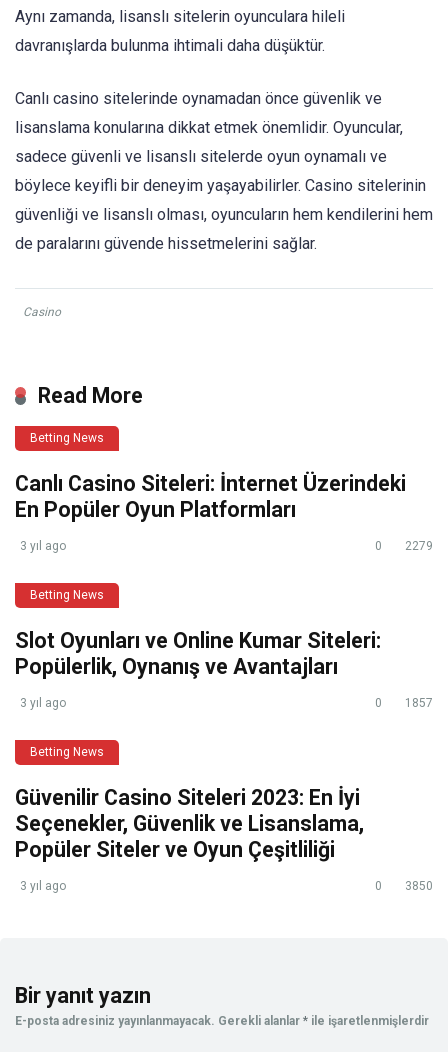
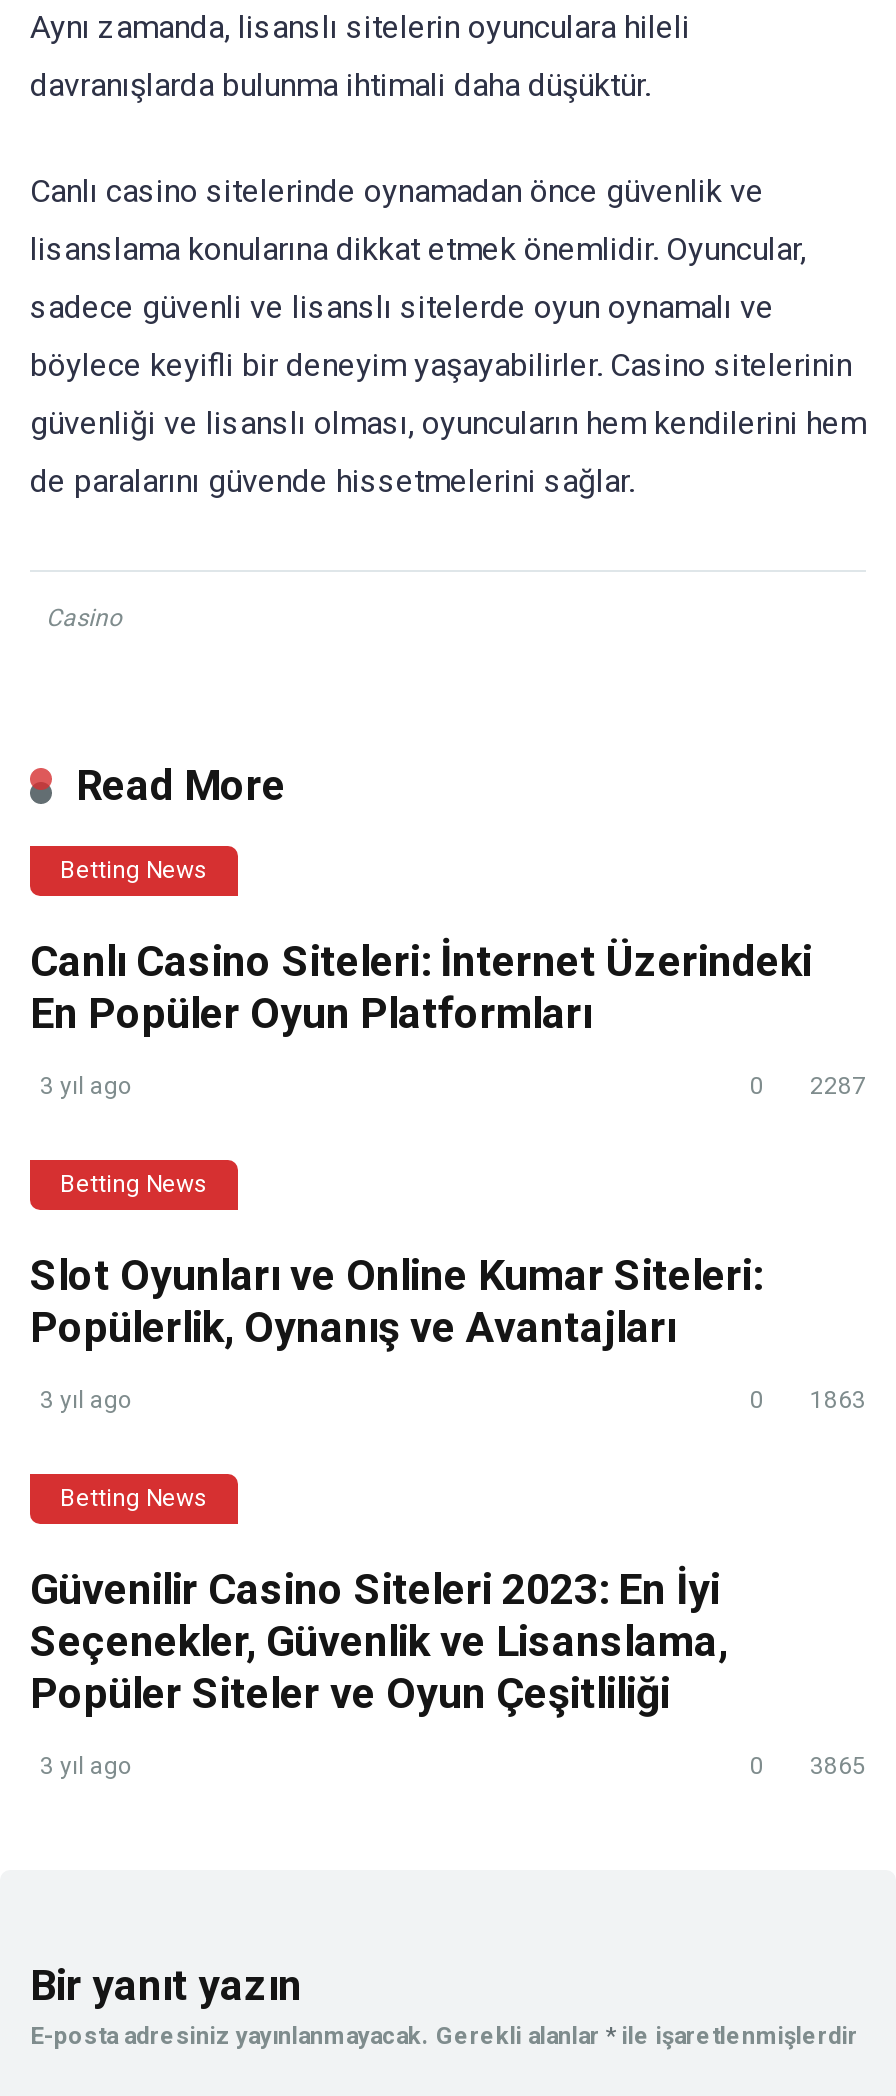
[375,538,433,552] 0 2279 -> [750,1071,866,1099] 0 2287
[375,695,433,709] 0 1857 -> [750,1385,866,1413] 0 1863
[375,878,433,892] 0 3850 -> [750,1751,866,1779] 0 3865

